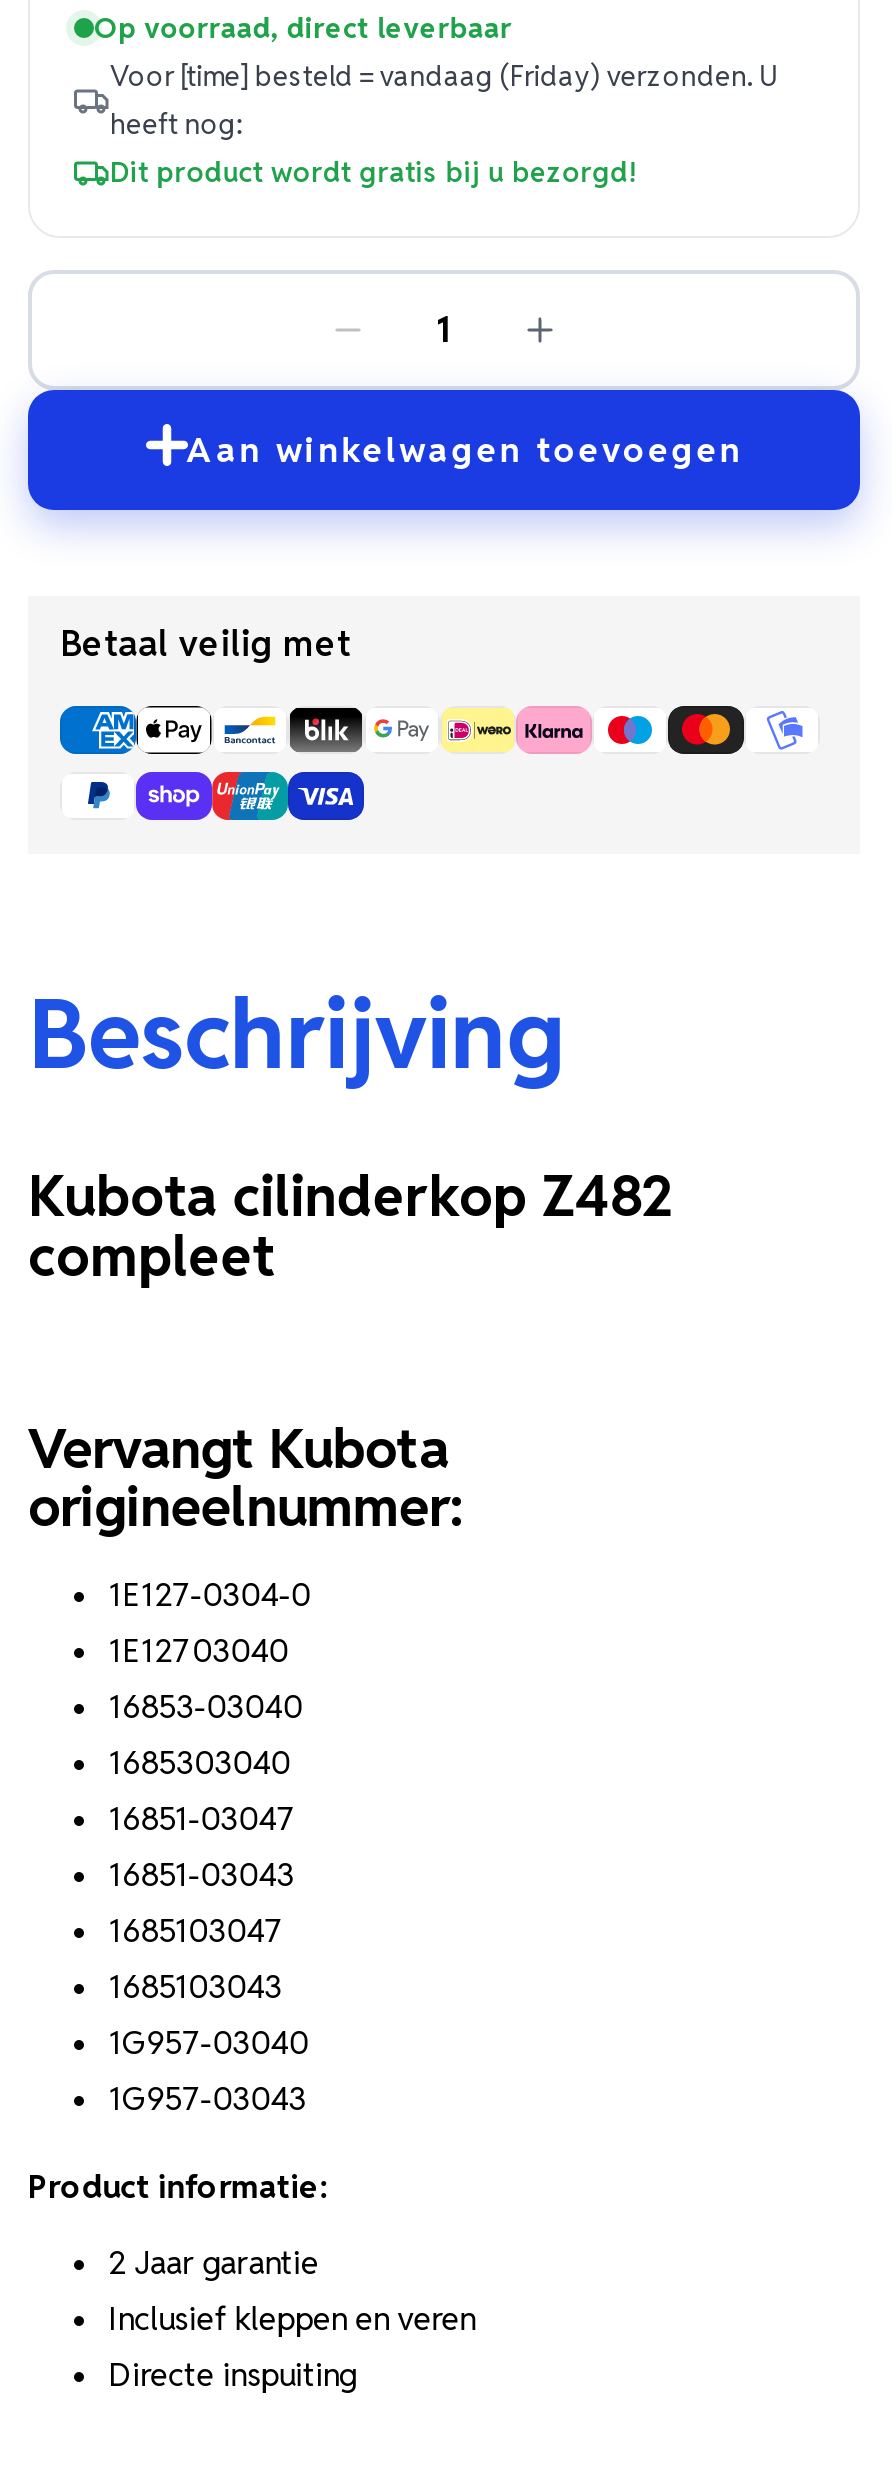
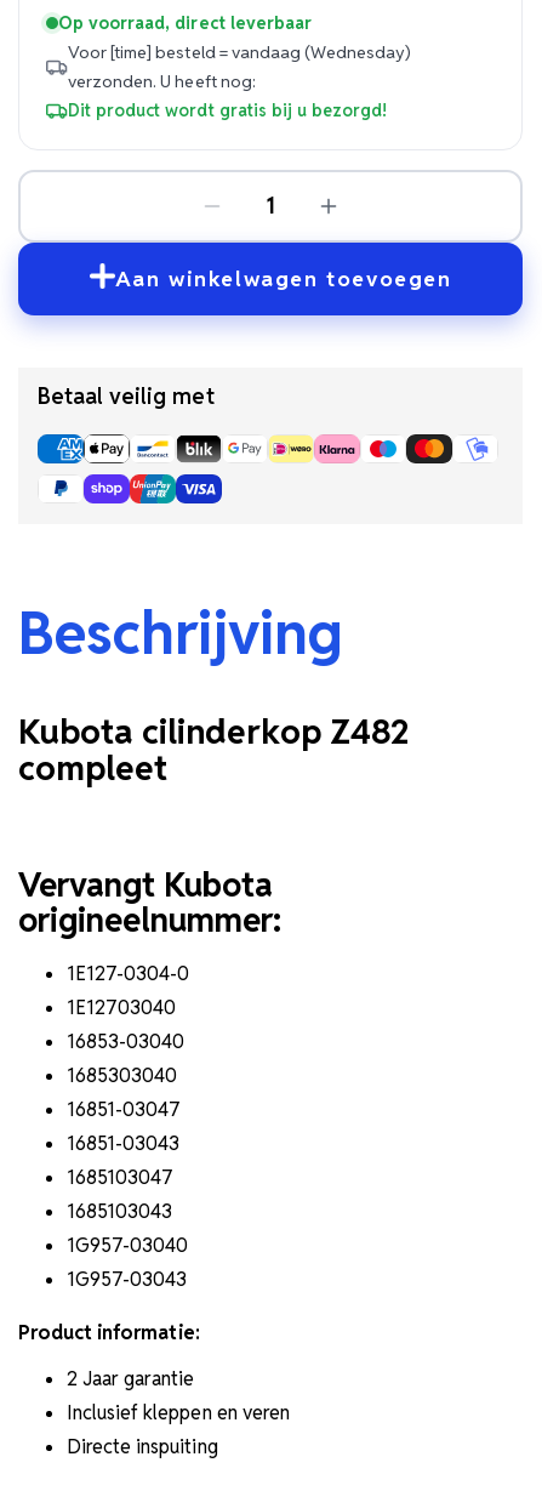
[110,57,777,141] Voor [time] besteld = vandaag (Friday) verzonden. U | heeft nog: -> [68,41,411,92] Voor [time] besteld = vandaag (Wednesday) | verzonden. U heeft nog:

